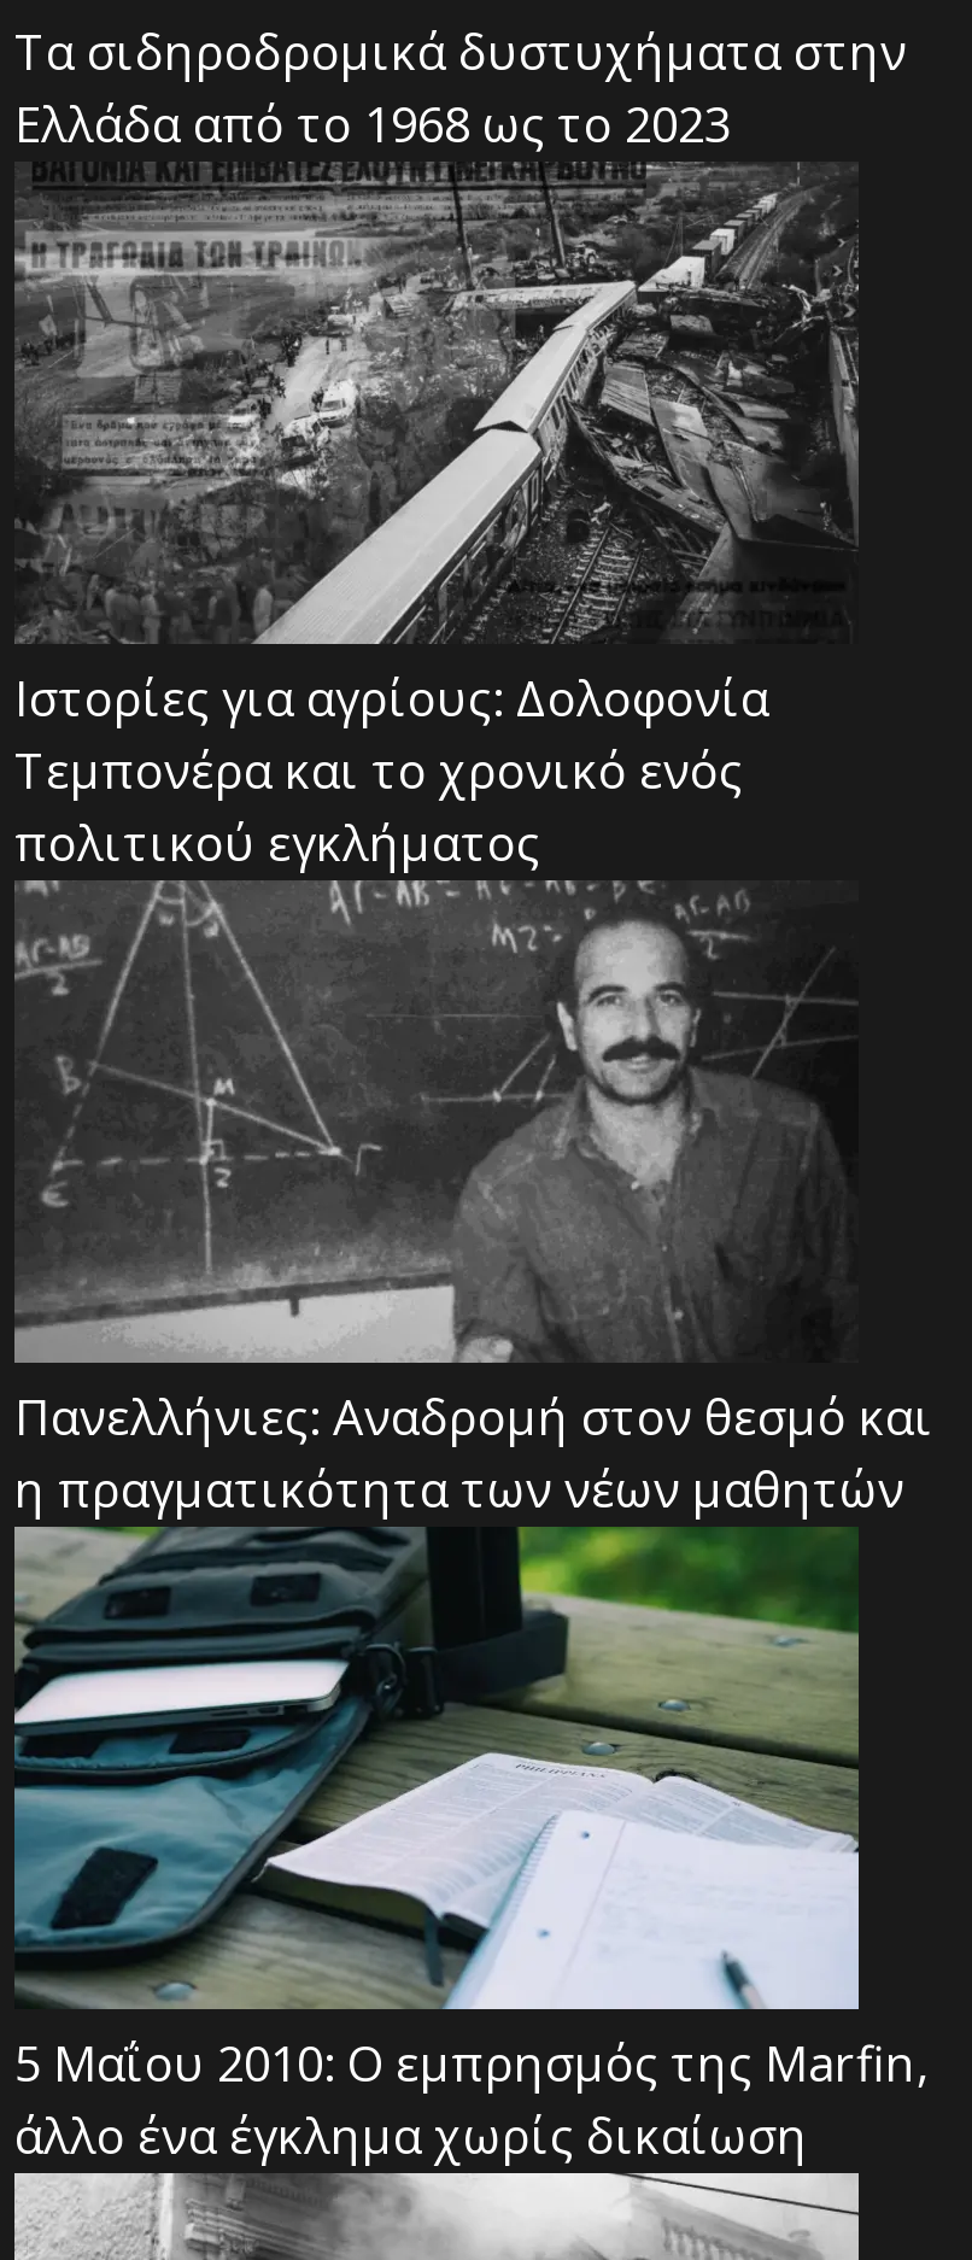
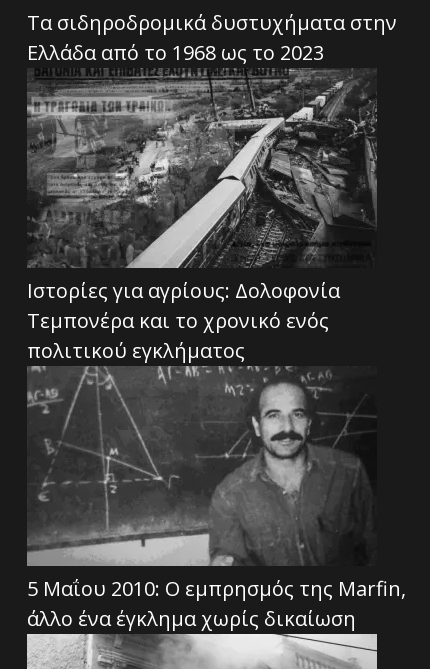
[14,1386,933,1524] Πανελλήνιες: Αναδρομή στον θεσμό και | η πραγματικότητα των νέων μαθητών -> none
[12,1541,859,2012] [image] -> none

